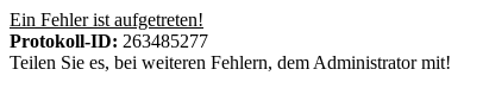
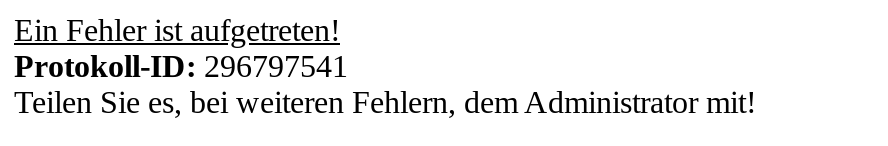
[10,31,208,51] Protokoll-ID: 263485277 -> [14,49,348,83] Protokoll-ID: 296797541

